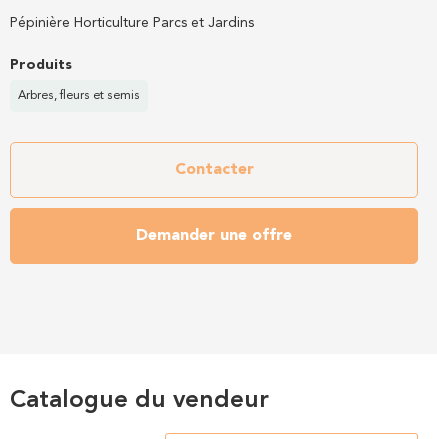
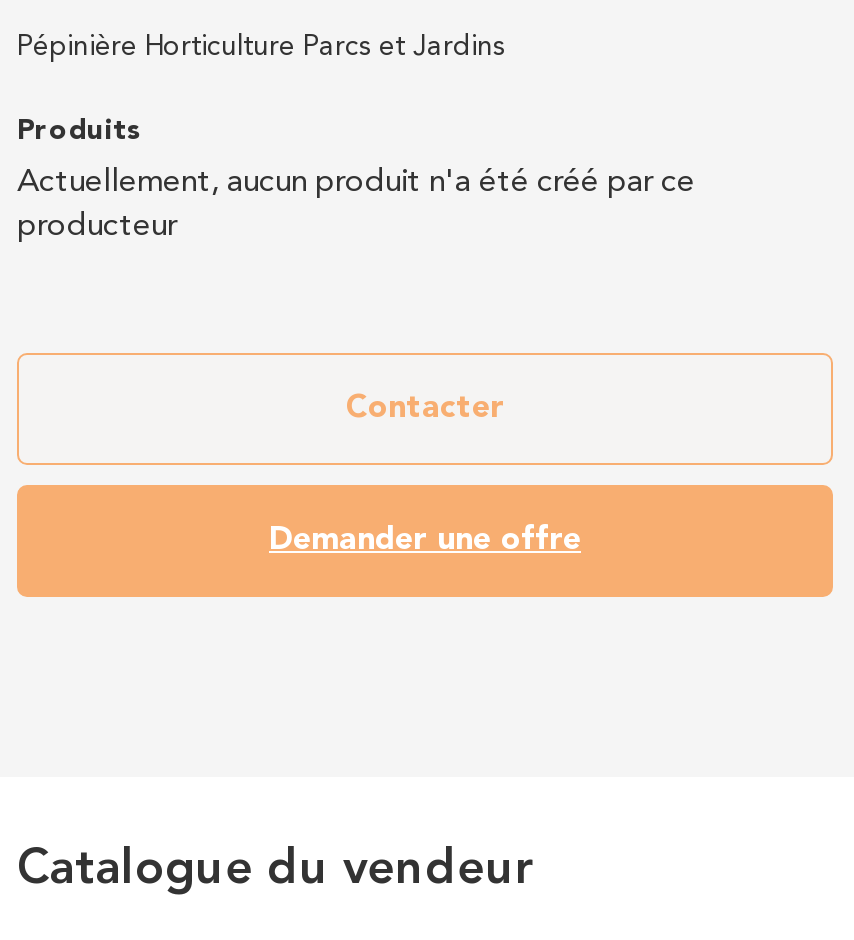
[18,90,140,102] Arbres, fleurs et semis -> [17,167,695,243] Actuellement, aucun produit n'a été créé par ce | producteur

